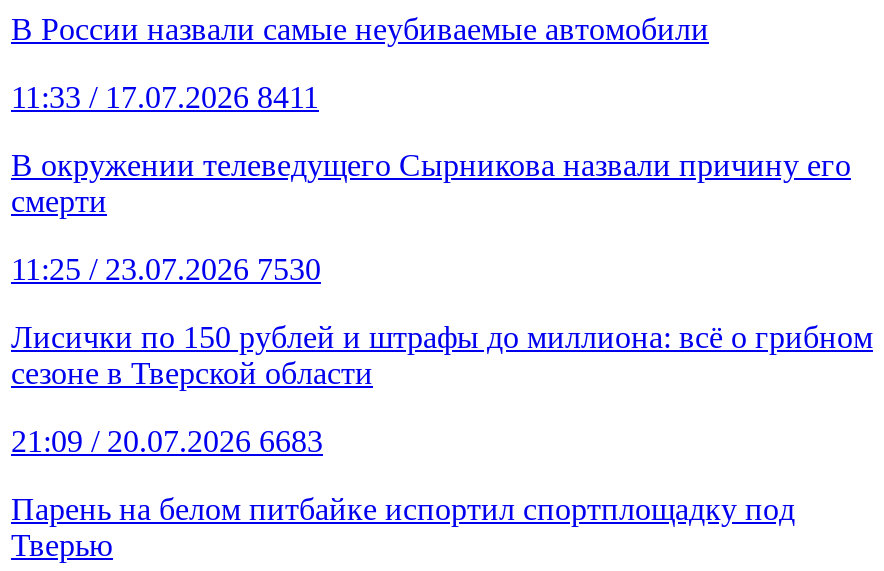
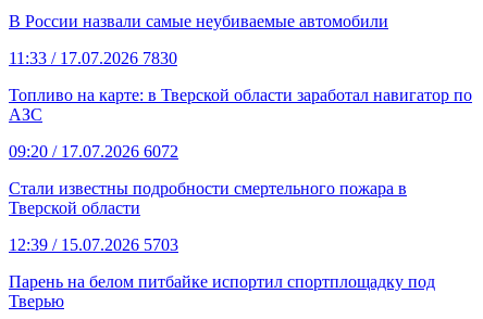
[11,79,319,113] 11:33 / 17.07.2026 8411 -> [9,48,177,67] 11:33 / 17.07.2026 7830
[11,147,851,217] В окружении телеведущего Сырникова назвали причину его | смерти -> [9,85,472,123] Топливо на карте: в Тверской области заработал навигатор по | АЗС
[11,251,321,285] 11:25 / 23.07.2026 7530 -> [9,142,178,160] 09:20 / 17.07.2026 6072
[11,319,873,389] Лисички по 150 рублей и штрафы до миллиона: всё о грибном | сезоне в Тверской области -> [9,178,407,216] Стали известны подробности смертельного пожара в | Тверской области
[11,423,323,457] 21:09 / 20.07.2026 6683 -> [9,235,178,253] 12:39 / 15.07.2026 5703

